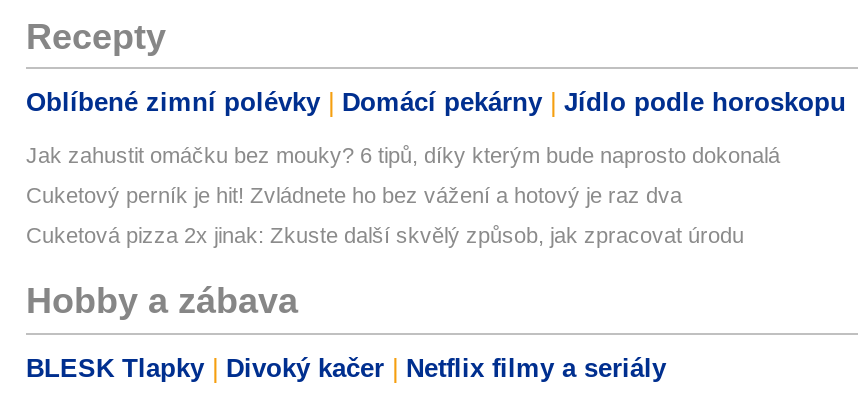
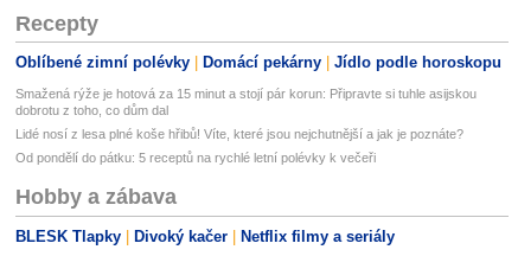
[26,144,780,168] Jak zahustit omáčku bez mouky? 6 tipů, díky kterým bude naprosto dokonalá -> [15,87,477,118] Smažená rýže je hotová za 15 minut a stojí pár korun: Připravte si tuhle asijskou | dobrotu z toho, co dům dal
[26,184,682,208] Cuketový perník je hit! Zvládnete ho bez vážení a hotový je raz dva -> [15,127,463,142] Lidé nosí z lesa plné koše hřibů! Víte, které jsou nejchutnější a jak je poznáte?
[26,224,744,248] Cuketová pizza 2x jinak: Zkuste další skvělý způsob, jak zpracovat úrodu -> [15,151,376,165] Od pondělí do pátku: 5 receptů na rychlé letní polévky k večeři

